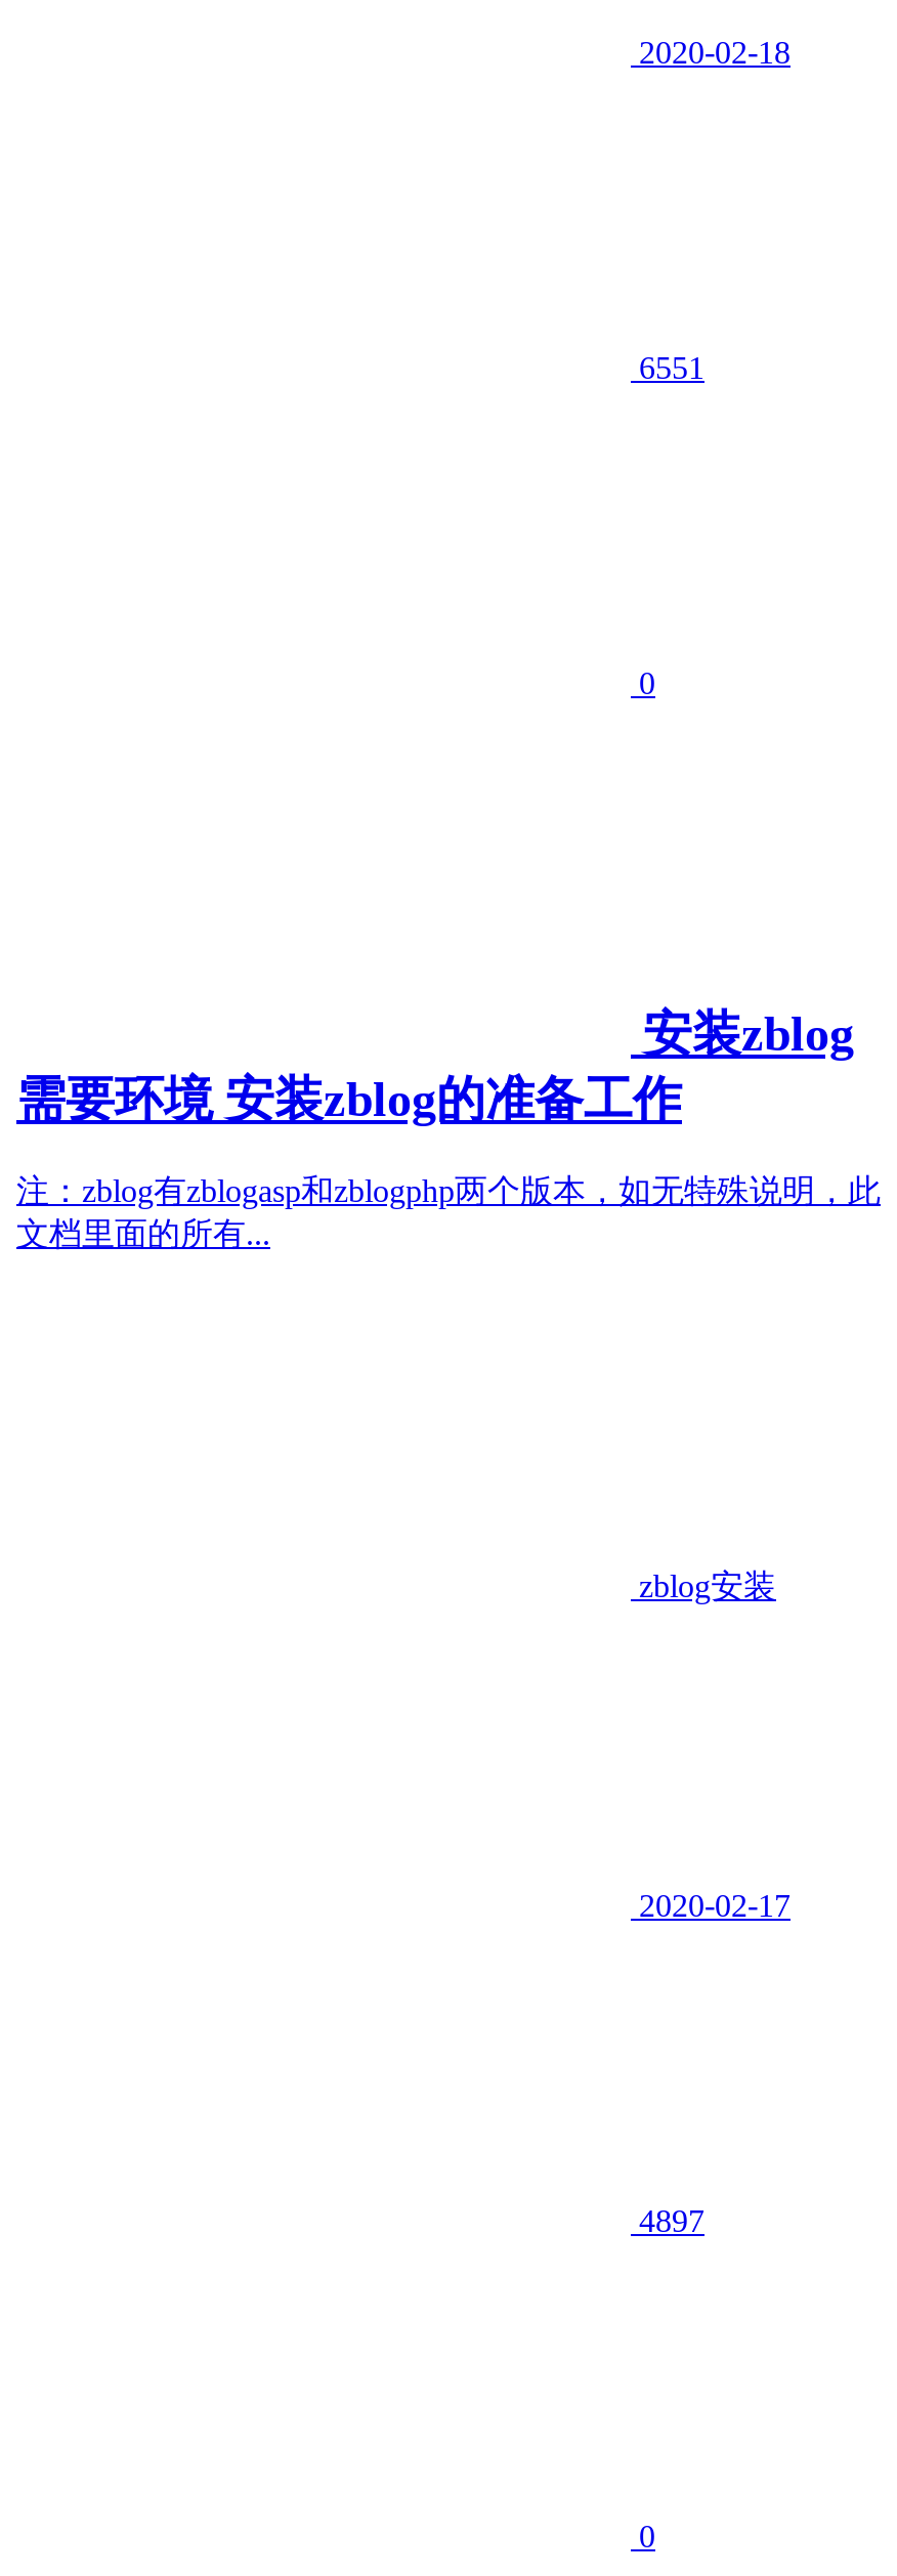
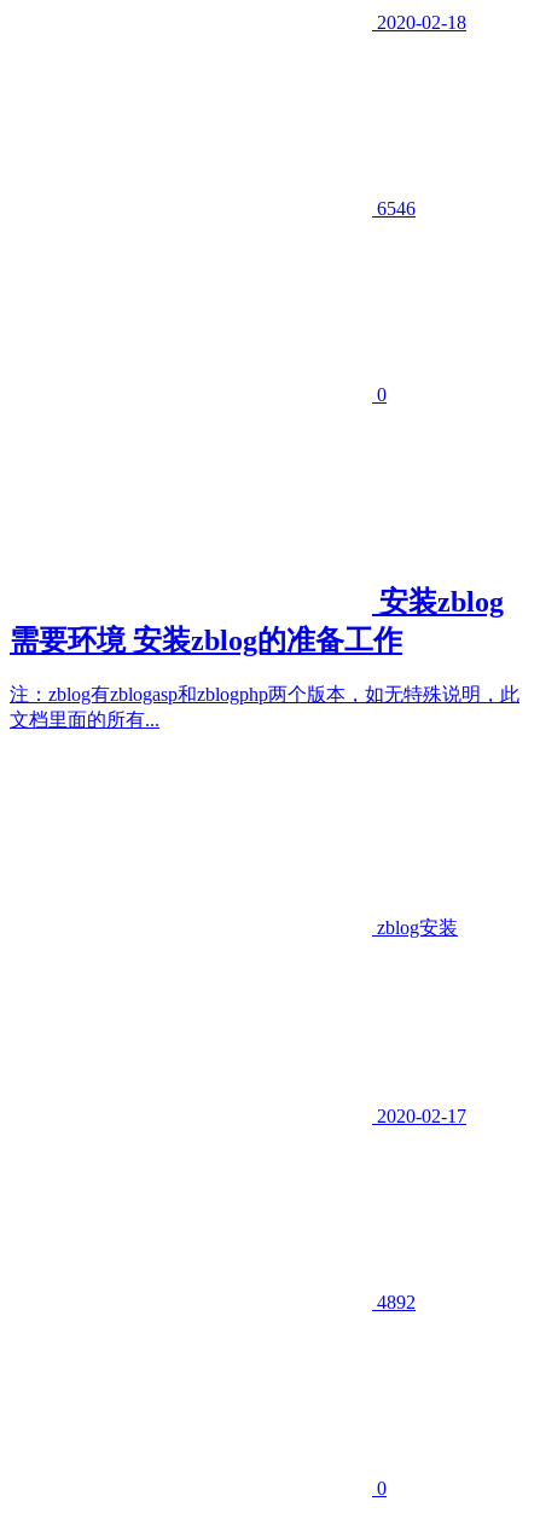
[631,349,704,384] 6551 -> [372,198,416,218] 6546
[631,2204,704,2239] 4897 -> [372,1292,416,1313] 4892

